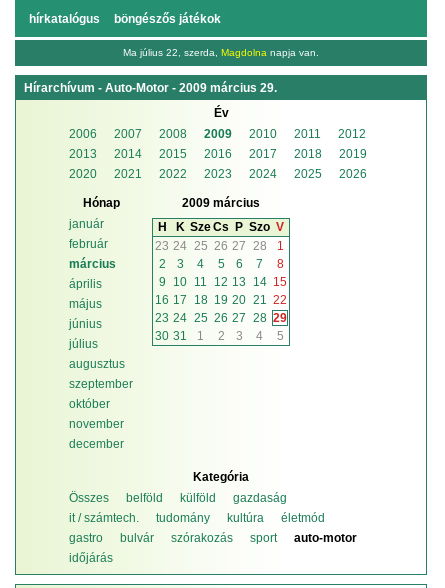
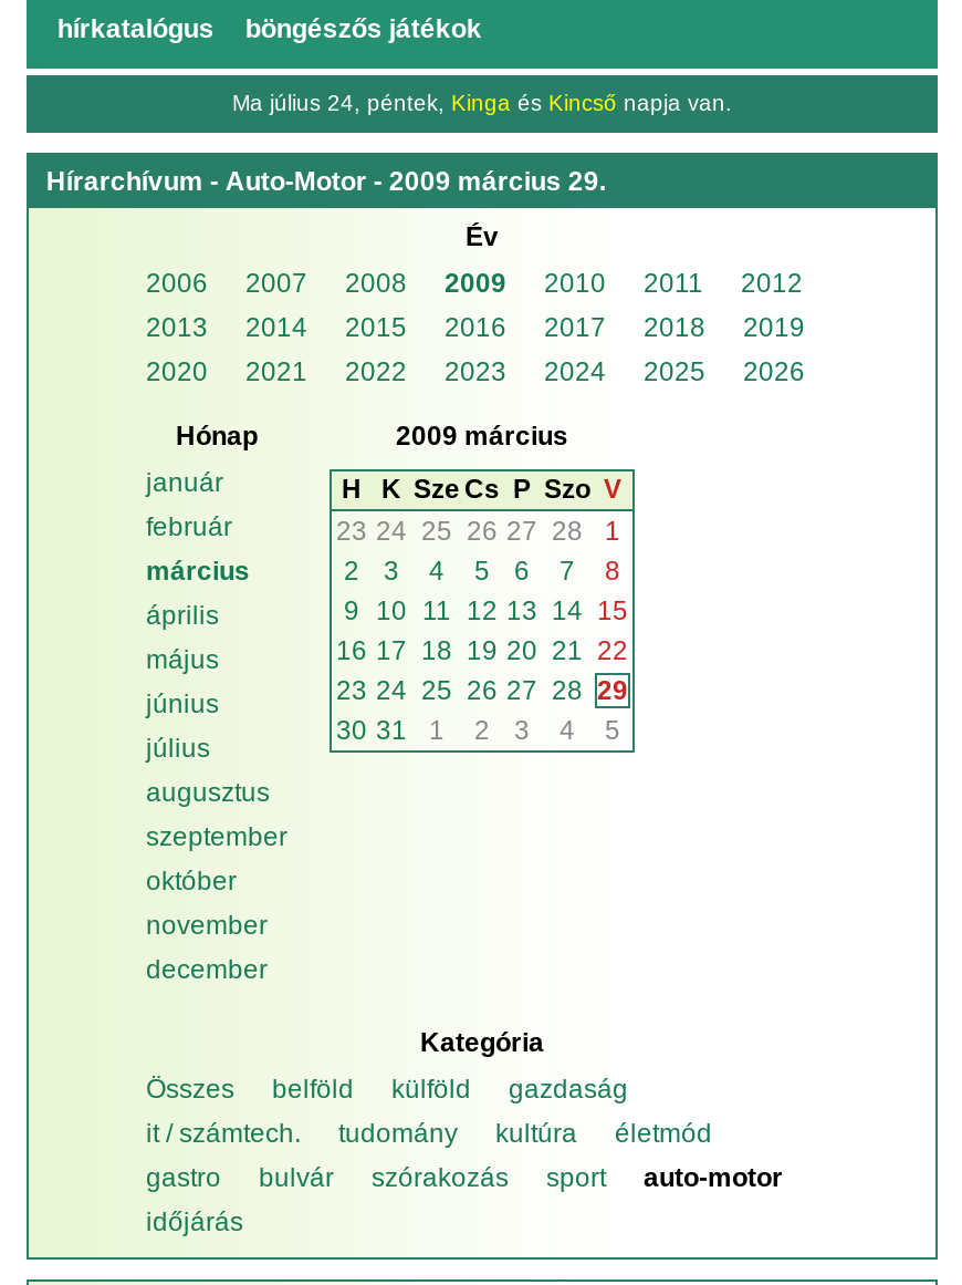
[123,47,319,58] Ma július 22, szerda, Magdolna napja van. -> [232,91,732,115] Ma július 24, péntek, Kinga és Kincső napja van.

